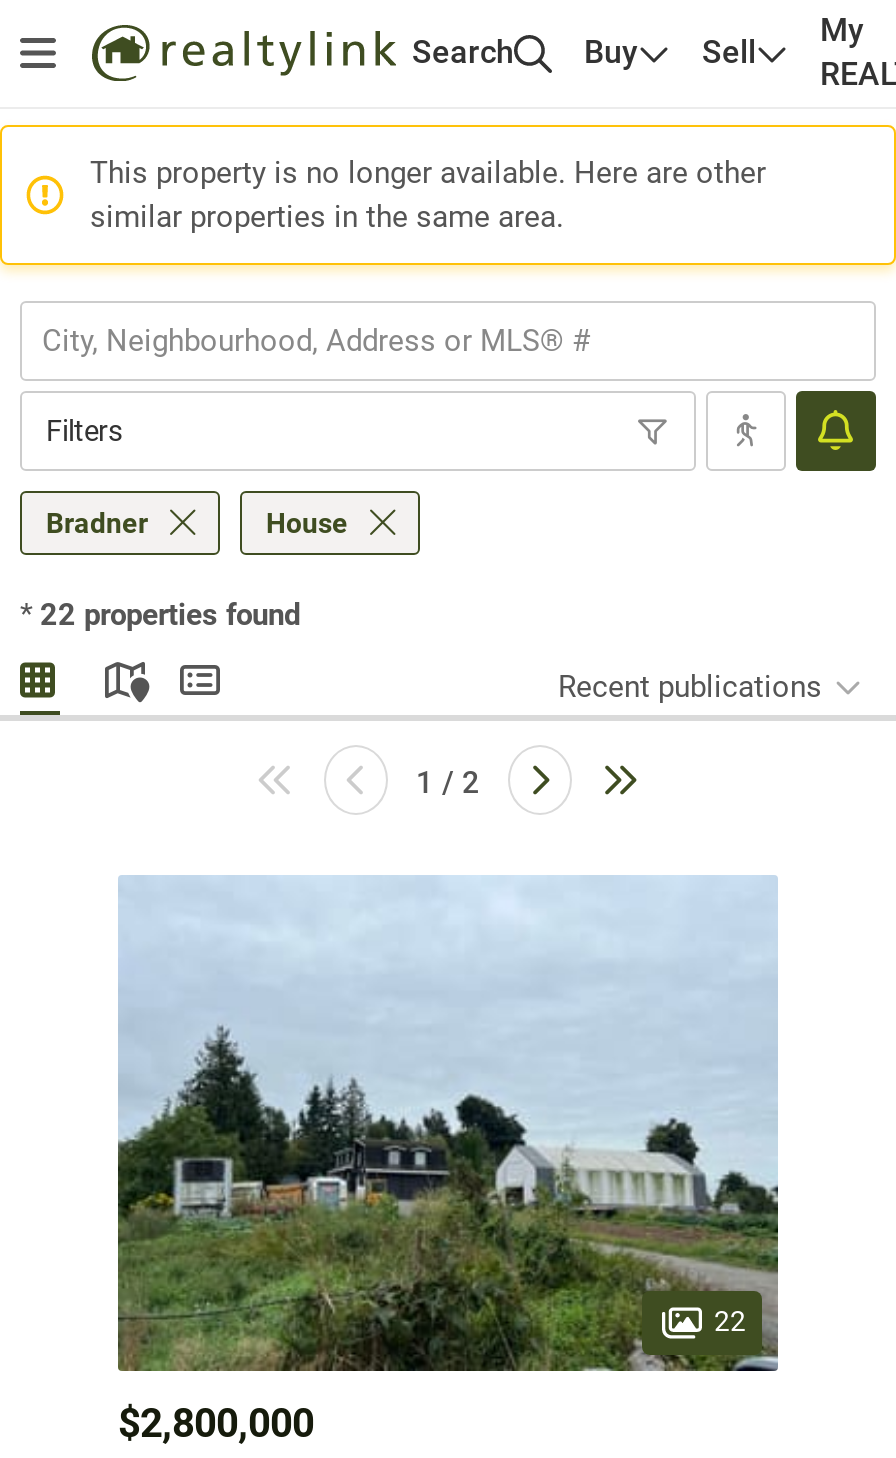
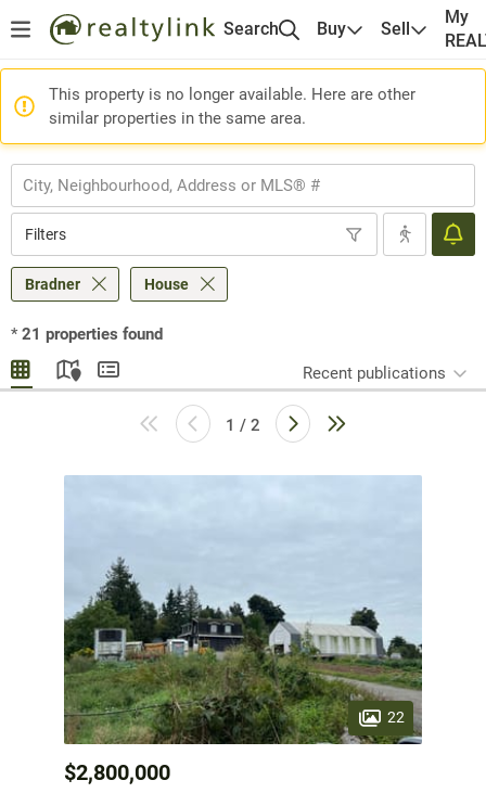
[20,597,300,633] * 22 properties found -> [11,324,163,344] * 21 properties found

